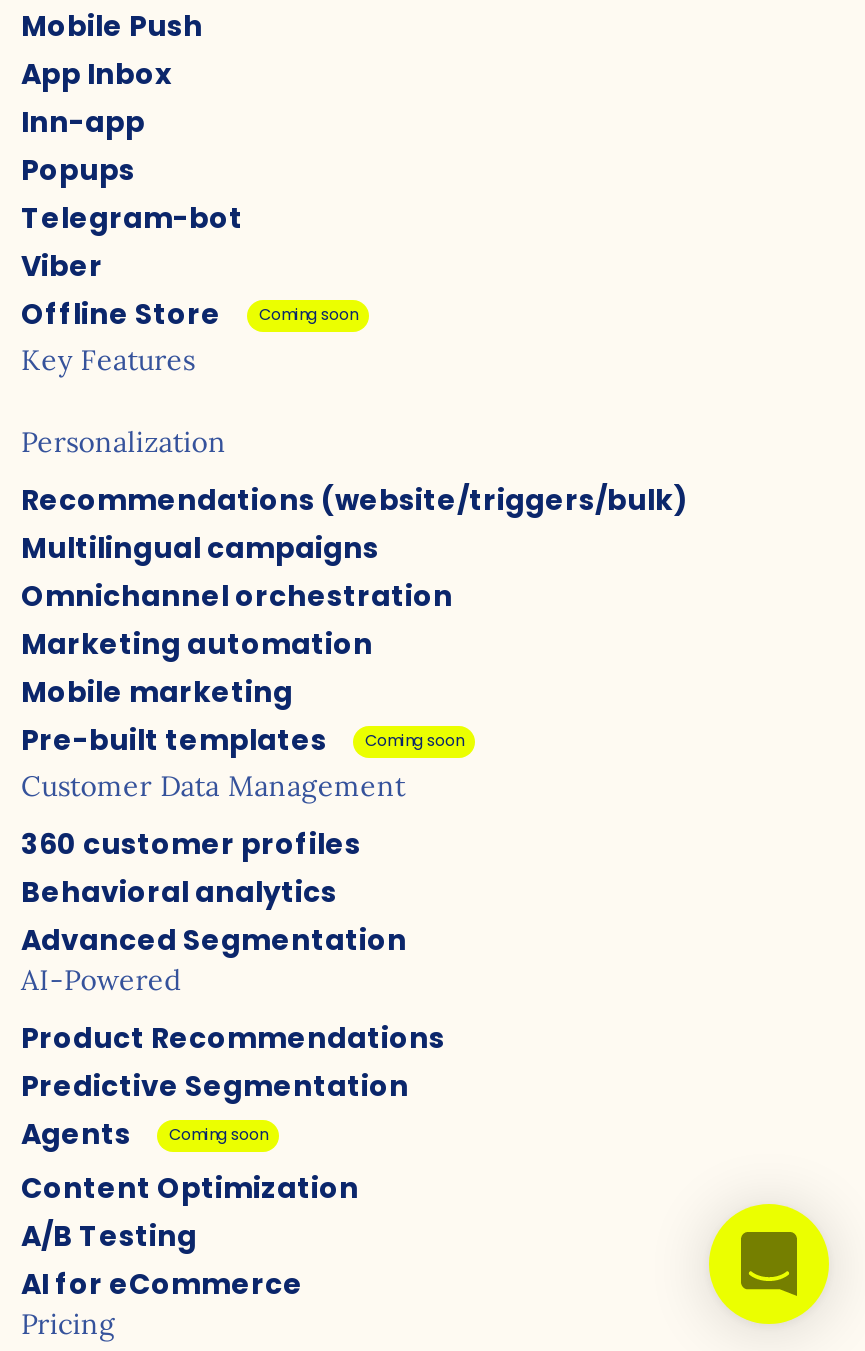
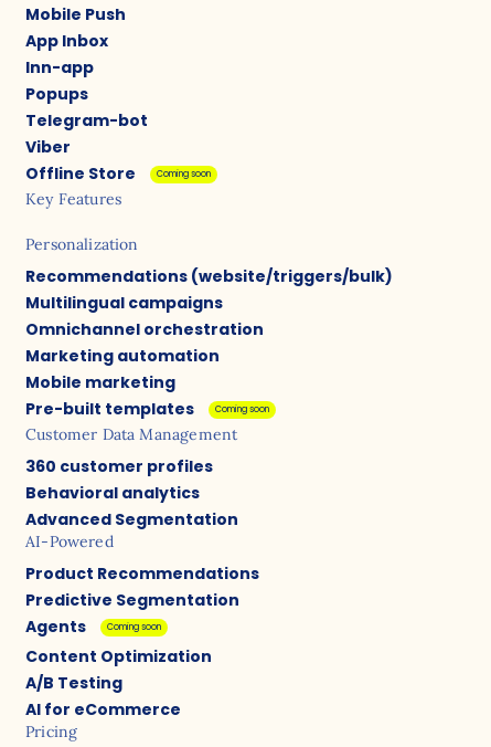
[705,1202,833,1328] [image] -> none

